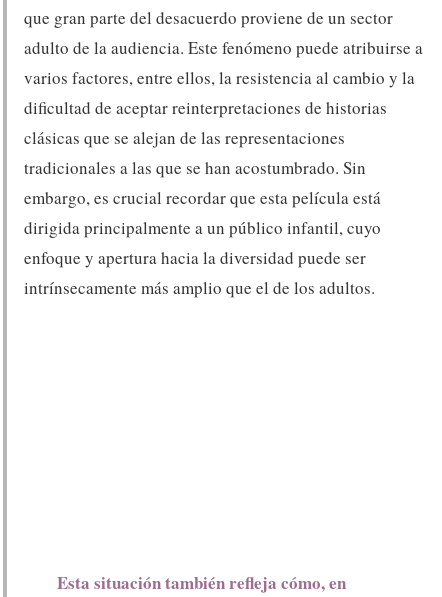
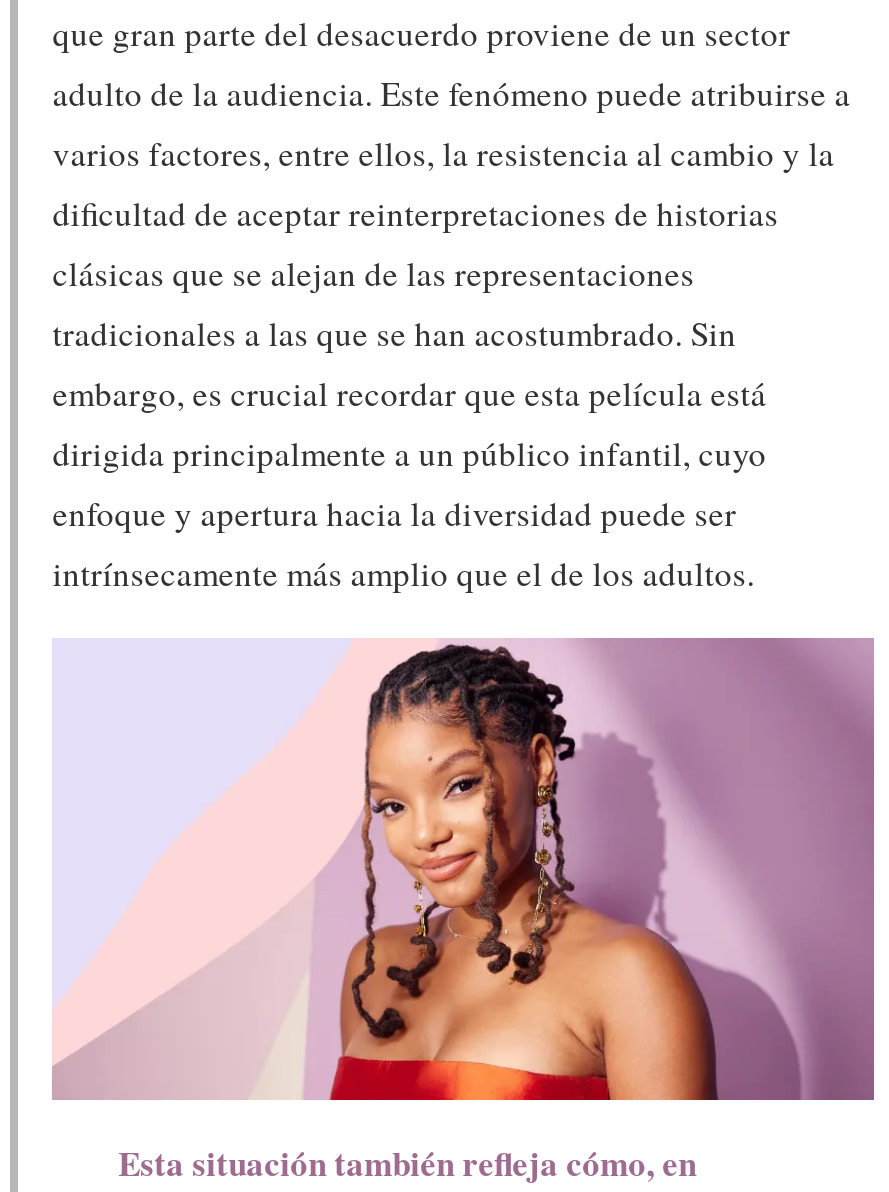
none -> [52,636,876,1102] [image]

